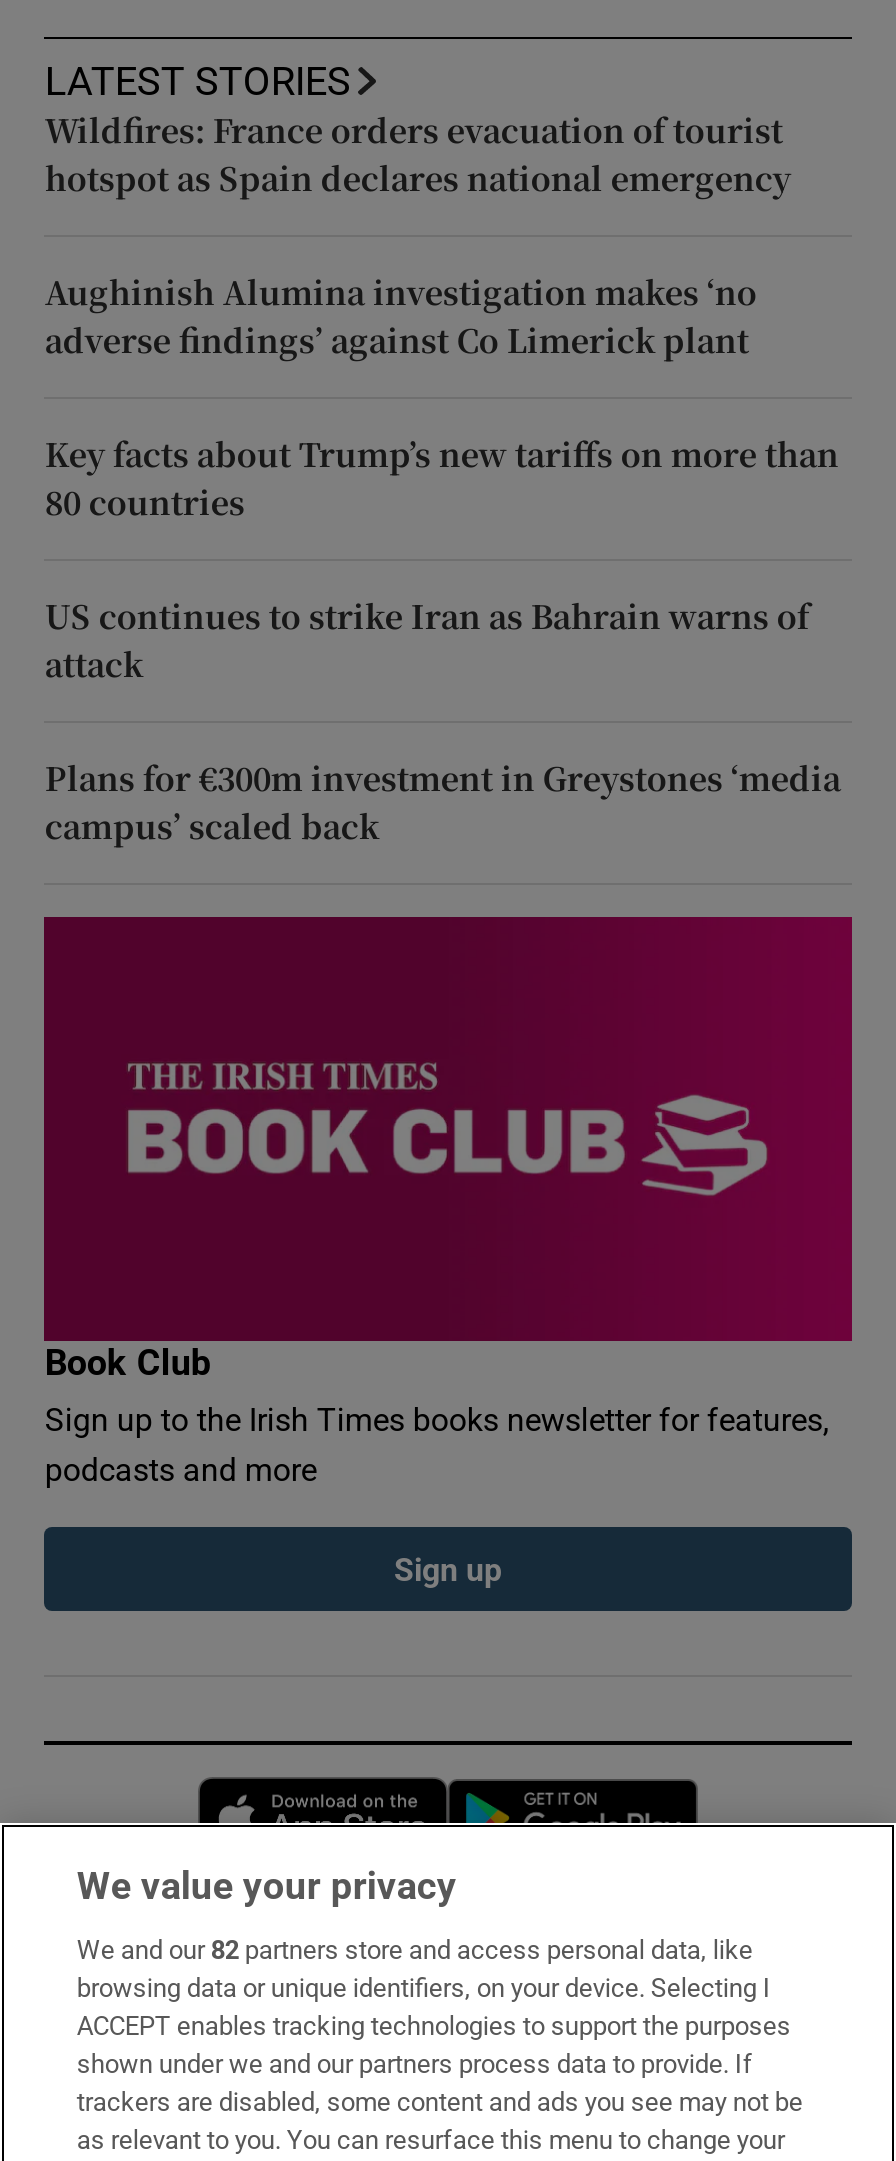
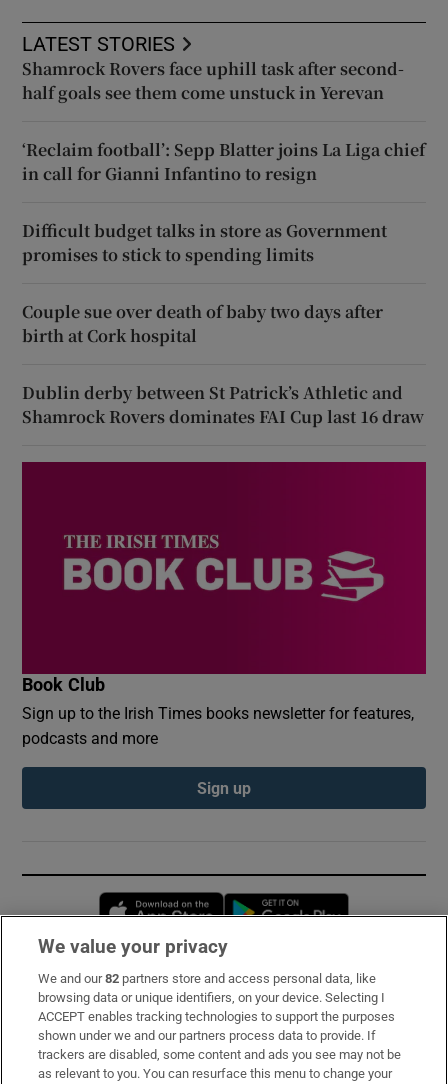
[45,107,791,201] Wildfires: France orders evacuation of tourist | hotspot as Spain declares national emergency -> [22,57,404,104] Shamrock Rovers face uphill task after second- | half goals see them come unstuck in Yerevan
[45,269,757,363] Aughinish Alumina investigation makes ‘no | adverse findings’ against Co Limerick plant -> [22,138,425,185] ‘Reclaim football’: Sepp Blatter joins La Liga chief | in call for Gianni Infantino to resign
[45,431,839,525] Key facts about Trump’s new tariffs on more than | 80 countries -> [22,219,387,266] Difficult budget talks in store as Government | promises to stick to spending limits
[45,593,809,687] US continues to strike Iran as Bahrain warns of | attack -> [22,300,383,347] Couple sue over death of baby two days after | birth at Cork hospital
[45,755,841,849] Plans for €300m investment in Greystones ‘media | campus’ scaled back -> [22,381,424,428] Dublin derby between St Patrick’s Athletic and | Shamrock Rovers dominates FAI Cup last 16 draw

